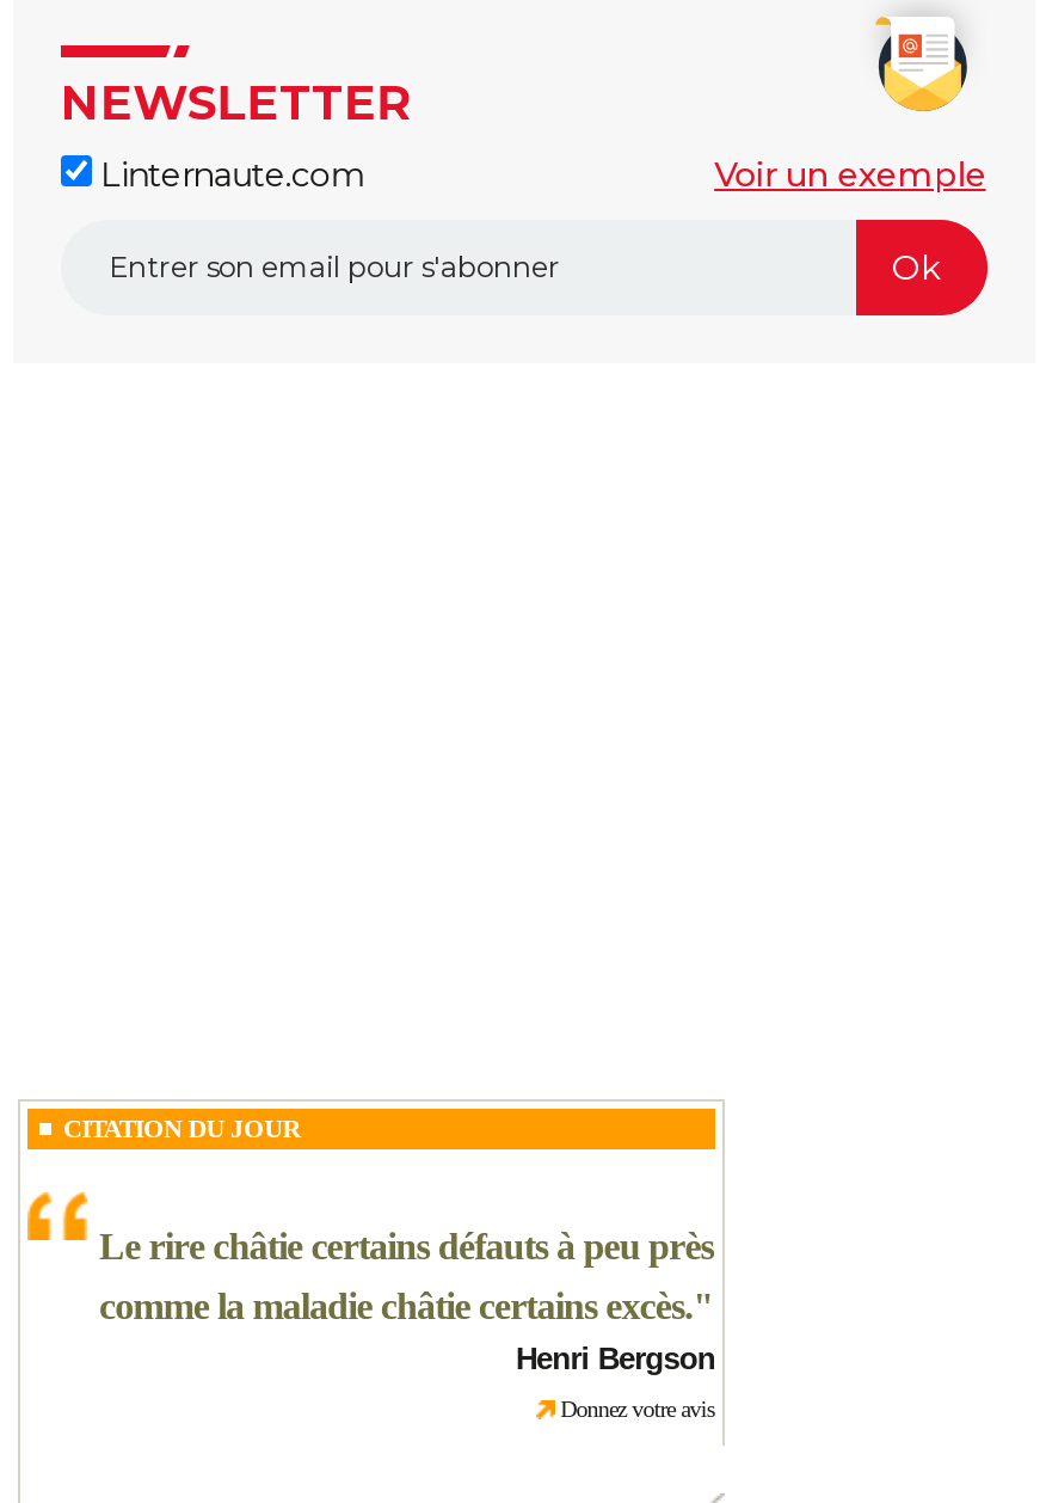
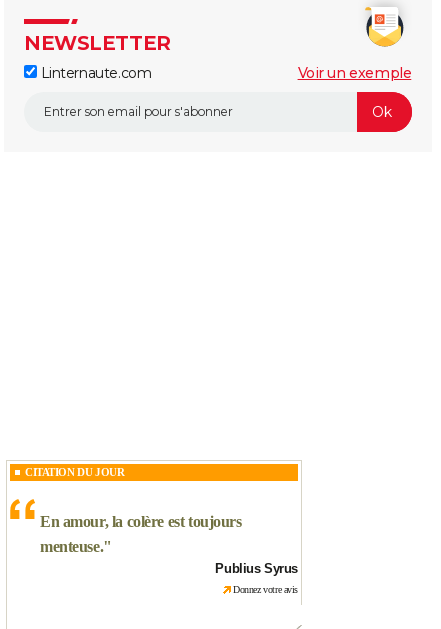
[99,1226,714,1266] Le rire châtie certains défauts à peu près -> [40,513,242,530] En amour, la colère est toujours
[99,1286,715,1376] comme la maladie châtie certains excès." | Henri Bergson -> [40,538,298,576] menteuse." | Publius Syrus

